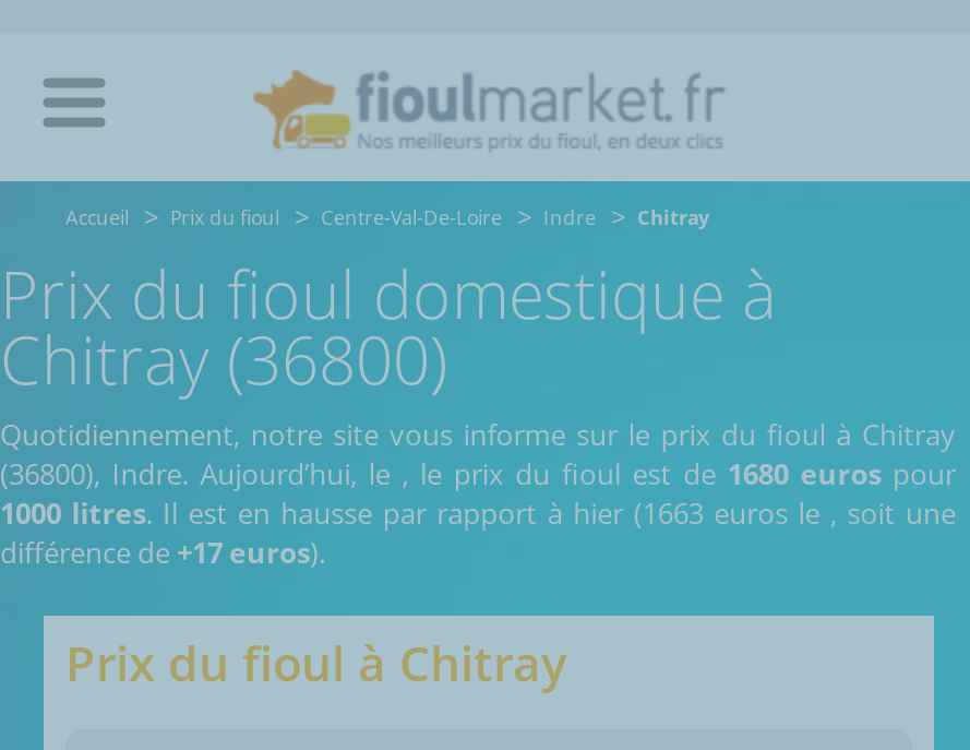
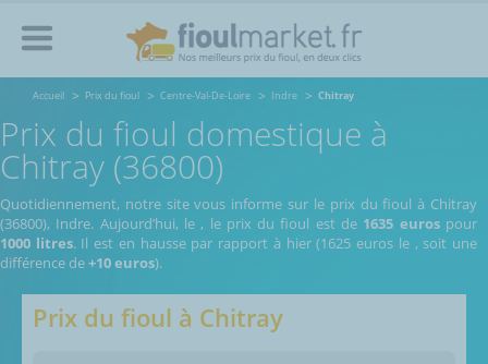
[0,454,956,493] (36800), Indre. Aujourd’hui, le, le prix du fioul est de 1680 euros pour -> [0,213,477,233] (36800), Indre. Aujourd’hui, le, le prix du fioul est de 1635 euros pour
[0,493,956,532] 1000 litres. Il est en hausse par rapport à hier (1663 euros le, soit une -> [0,233,477,253] 1000 litres. Il est en hausse par rapport à hier (1625 euros le, soit une
[0,532,325,572] différence de +17 euros). -> [0,253,162,272] différence de +10 euros).

